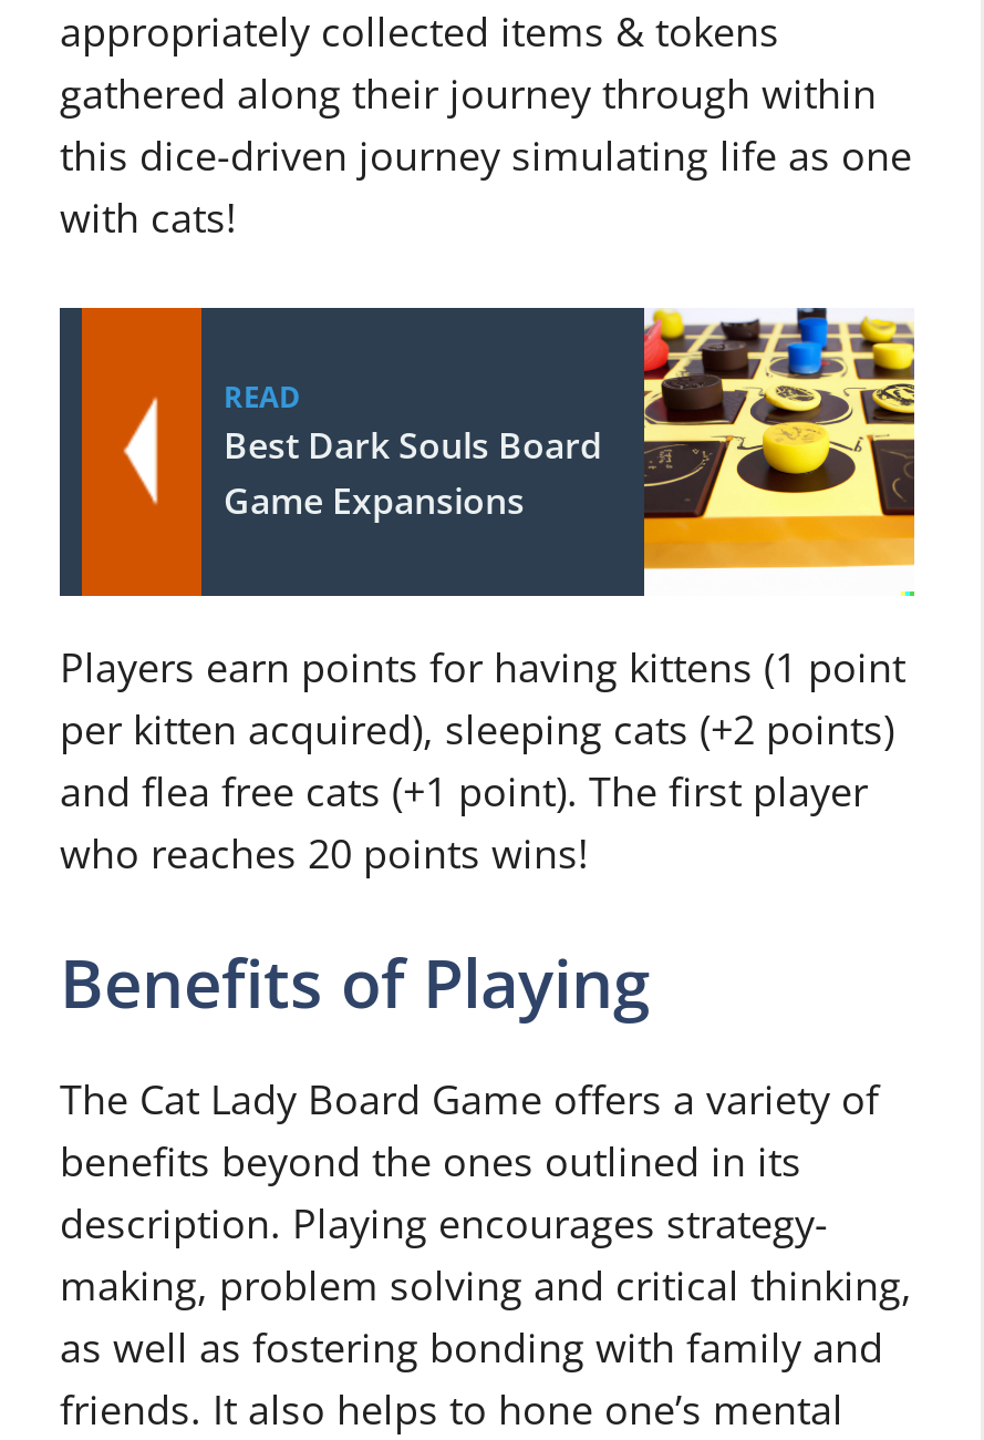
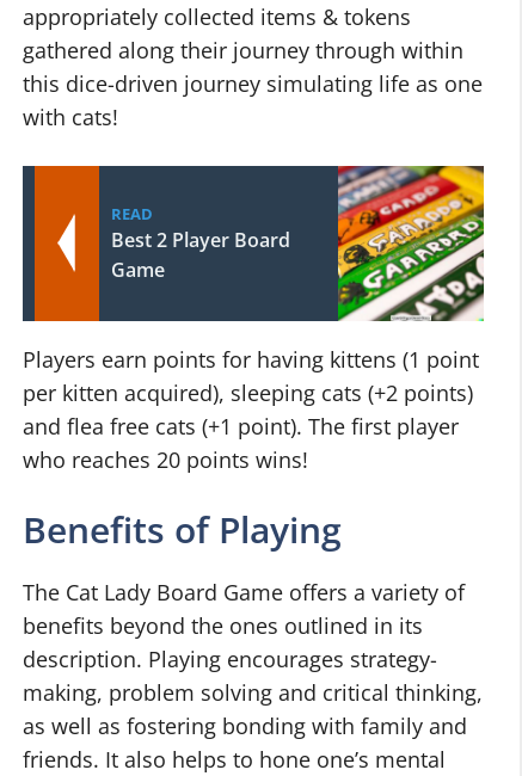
[224,306,916,596] [image] | Best Dark Souls Board | Game Expansions -> [111,165,485,322] [image] | Best 2 Player Board | Game

